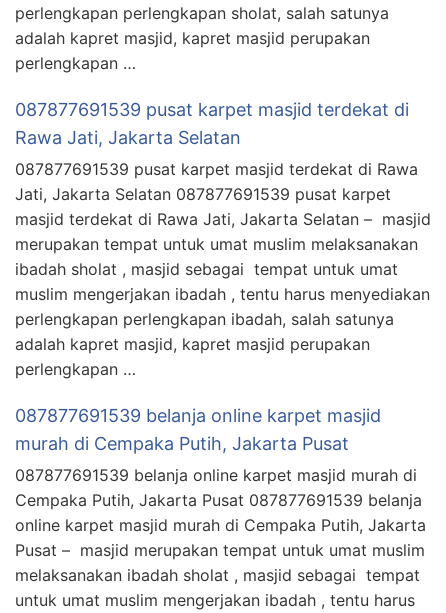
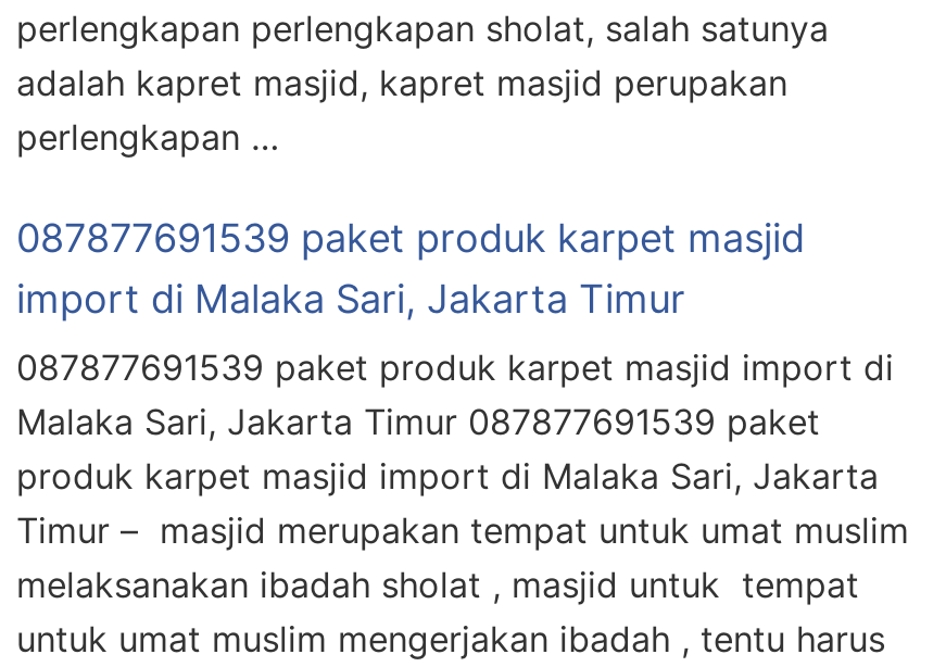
[15,99,431,585] 087877691539 pusat karpet masjid terdekat di | Rawa Jati, Jakarta Selatan | 087877691539 pusat karpet masjid terdekat di Rawa | Jati, Jakarta Selatan 087877691539 pusat karpet | masjid terdekat di Rawa Jati, Jakarta Selatan – masjid | merupakan tempat untuk umat muslim melaksanakan | ibadah sholat , masjid sebagai tempat untuk umat | muslim mengerjakan ibadah , tentu harus menyediakan | perlengkapan perlengkapan ibadah, salah satunya | adalah kapret masjid, kapret masjid perupakan | perlengkapan … | 087877691539 belanja online karpet masjid | murah di Cempaka Putih, Jakarta Pusat | 087877691539 belanja online karpet masjid murah di | Cempaka Putih, Jakarta Pusat 087877691539 belanja | online karpet masjid murah di Cempaka Putih, Jakarta | Pusat – masjid merupakan tempat untuk umat muslim | melaksanakan ibadah sholat , masjid sebagai tempat -> [16,215,909,606] 087877691539 paket produk karpet masjid | import di Malaka Sari, Jakarta Timur | 087877691539 paket produk karpet masjid import di | Malaka Sari, Jakarta Timur 087877691539 paket | produk karpet masjid import di Malaka Sari, Jakarta | Timur – masjid merupakan tempat untuk umat muslim | melaksanakan ibadah sholat , masjid untuk tempat

